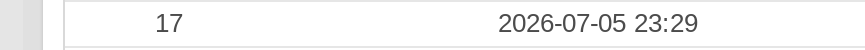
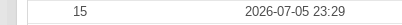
[155,8,183,38] 17 -> [73,4,87,19] 15

